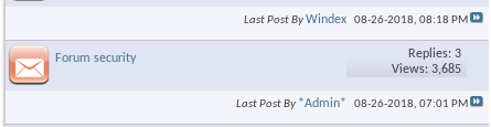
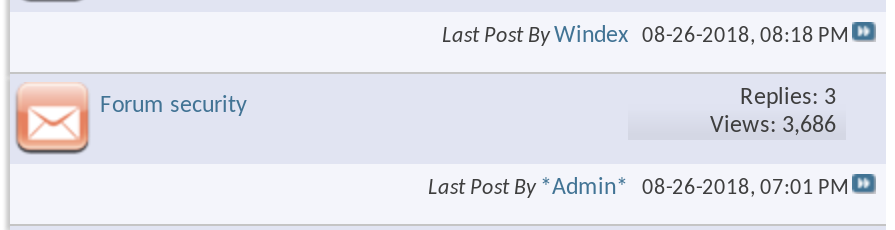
[392,63,461,76] Views: 3,685 -> [710,114,836,138] Views: 3,686

